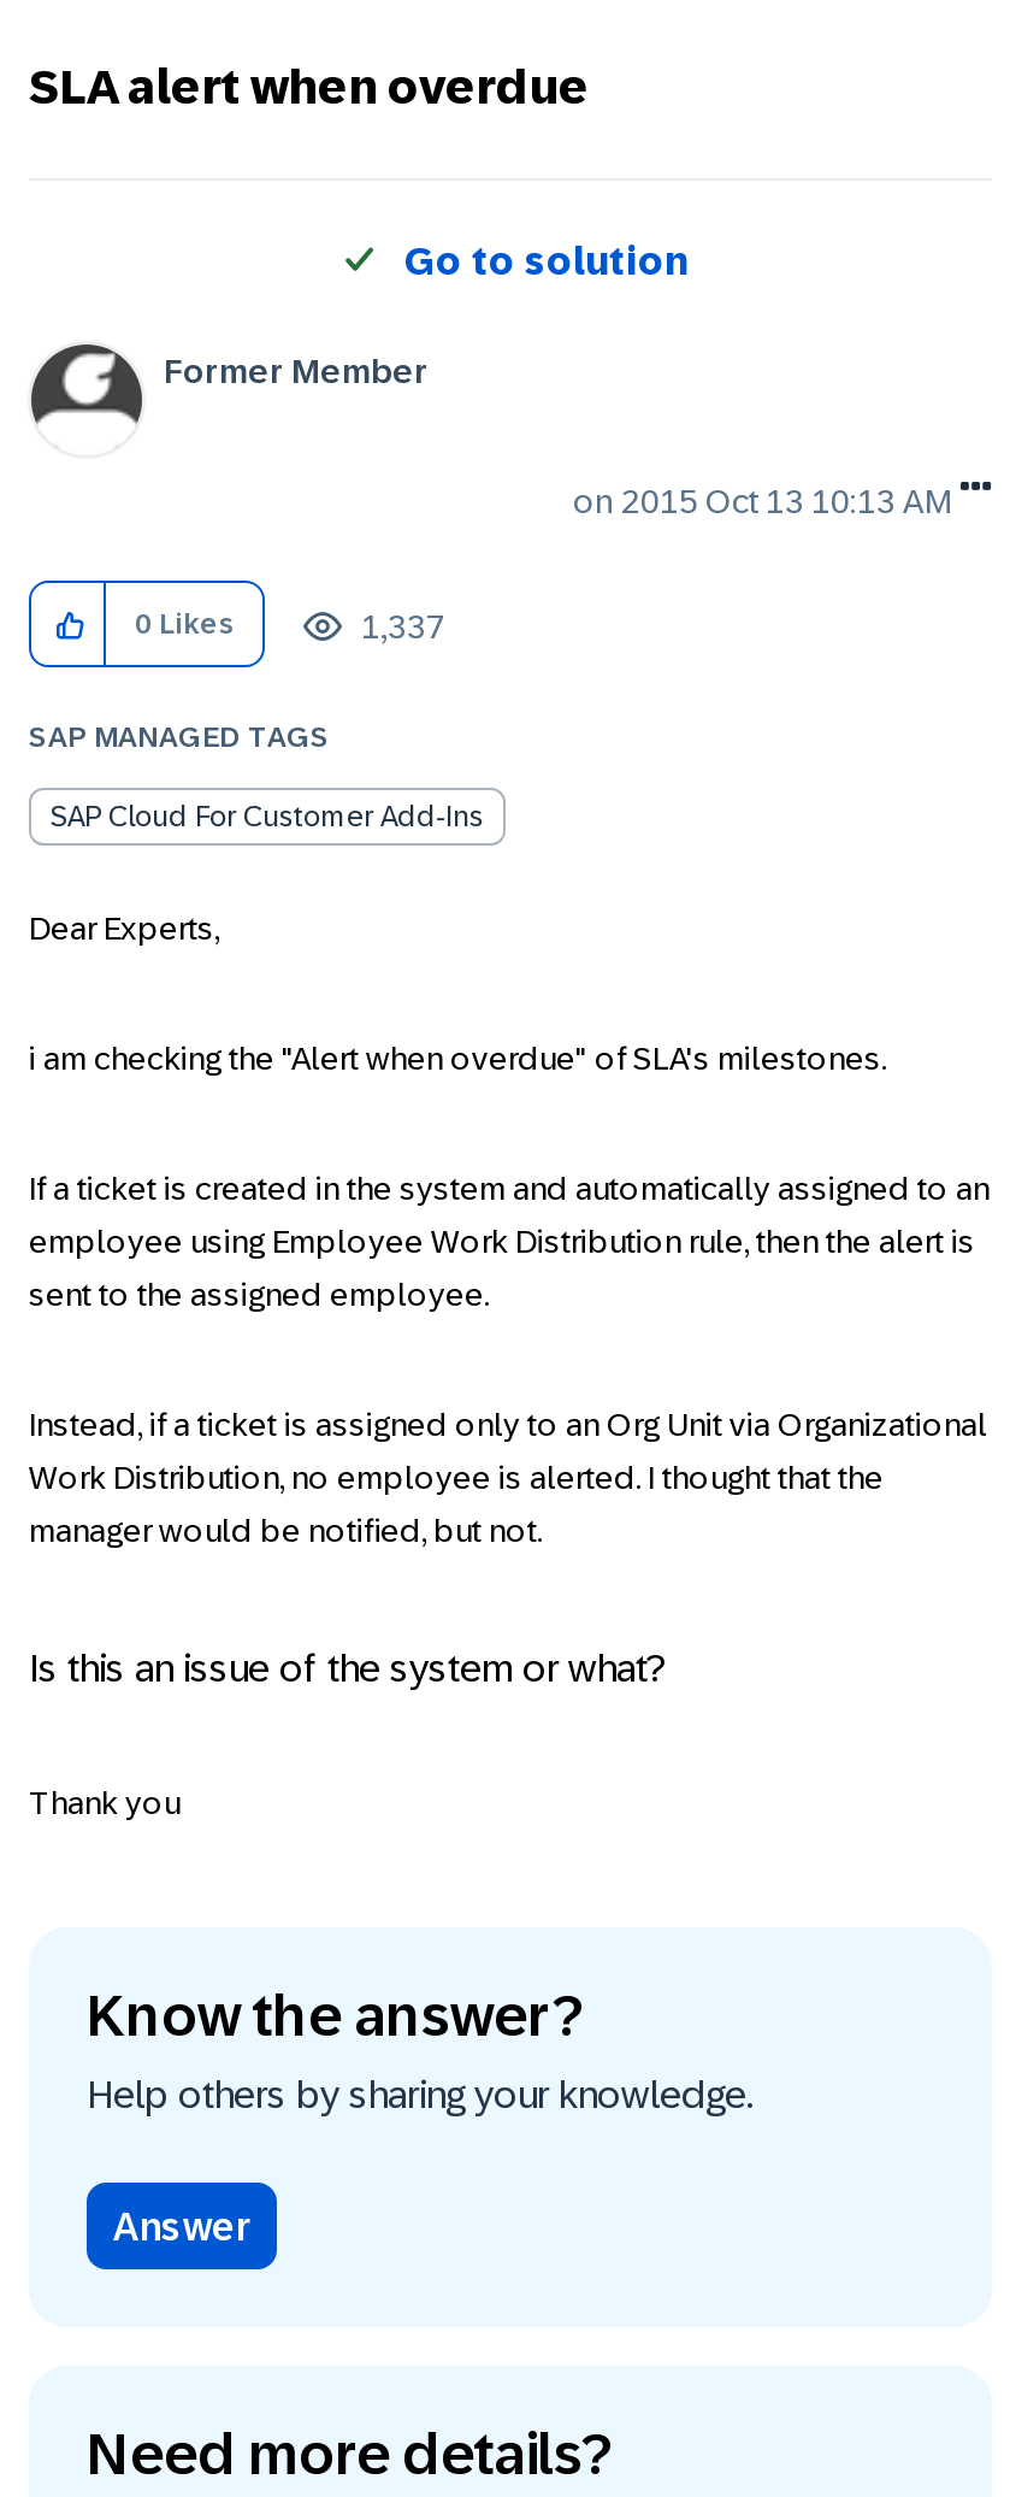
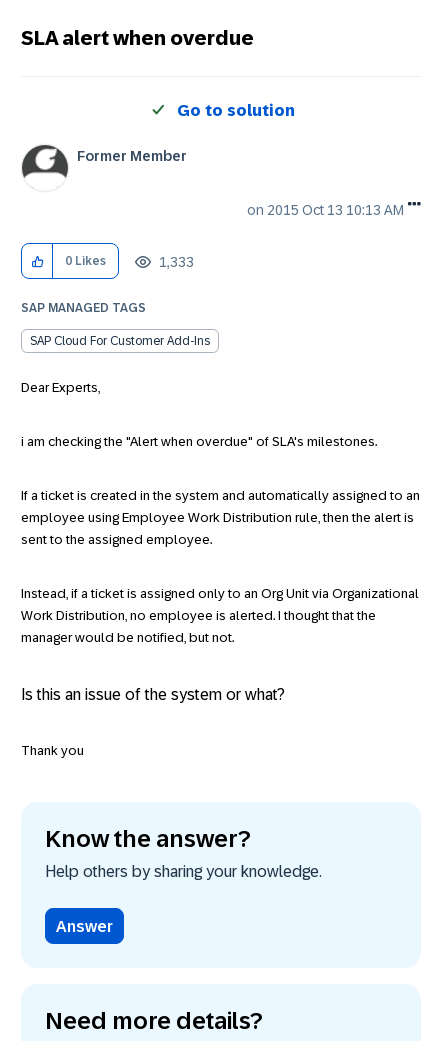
[361,607,445,645] 1,337 -> [159,254,194,270] 1,333

